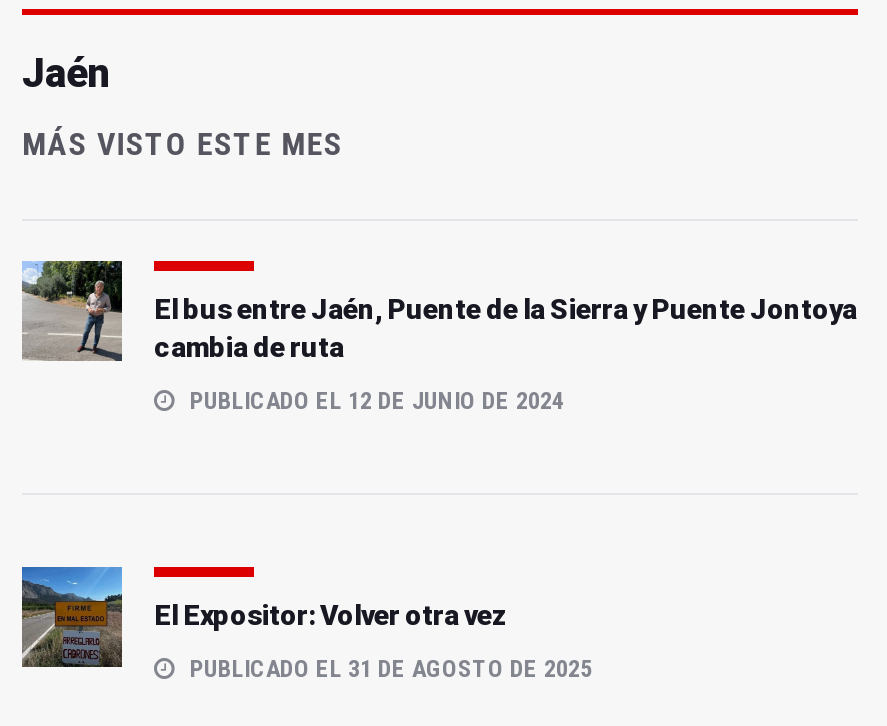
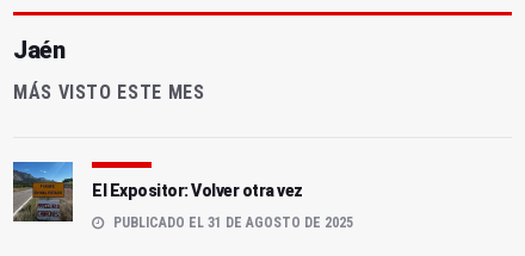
[22,259,857,415] [image] | El bus entre Jaén, Puente de la Sierra y Puente Jontoya | cambia de ruta | PUBLICADO EL 12 DE JUNIO DE 2024 -> none

